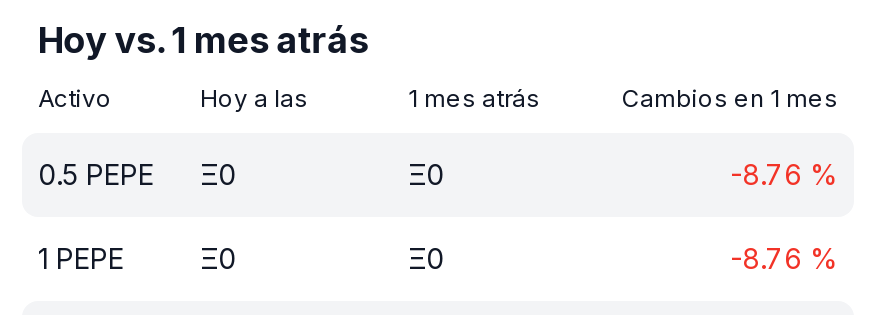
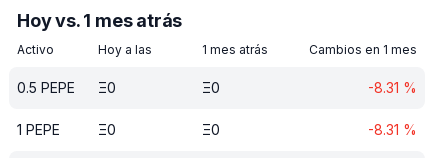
[730,157,838,191] -8.76% -> [368,79,417,96] -8.31%
[730,241,838,275] -8.76% -> [368,121,417,138] -8.31%

